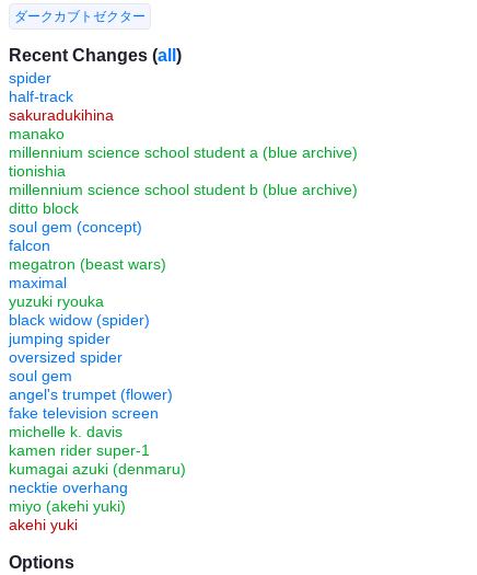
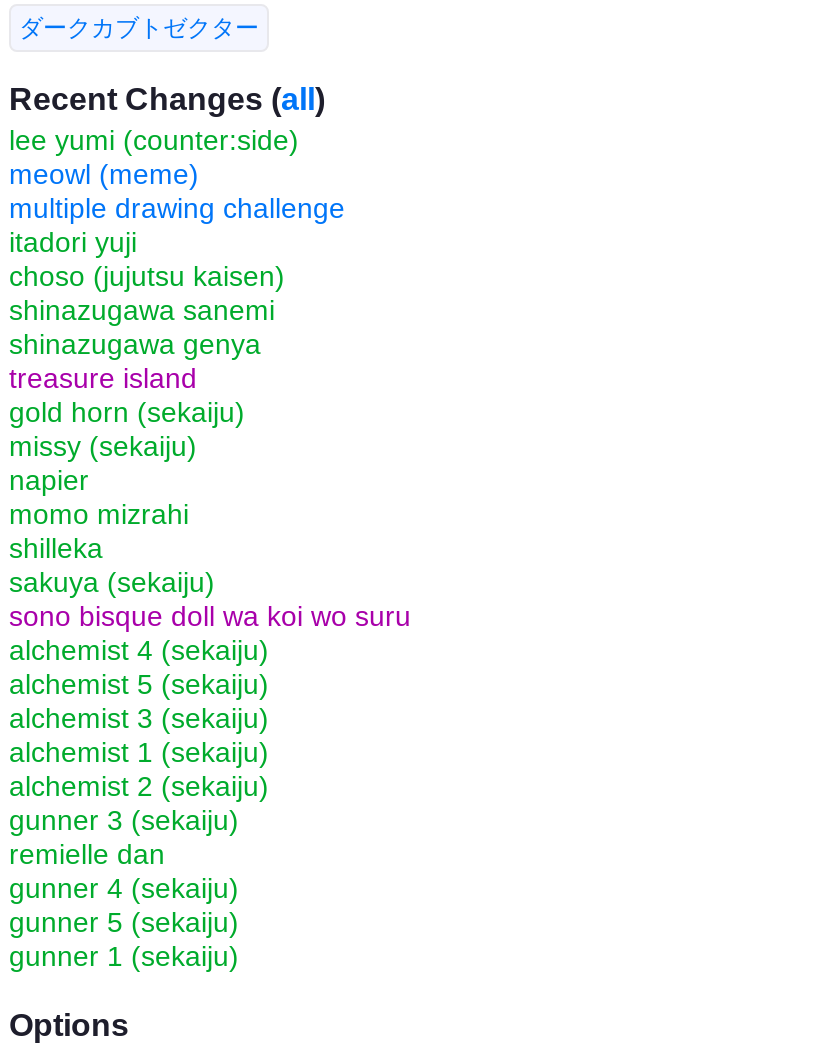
[9,69,358,533] spider | half-track | sakuradukihina | manako | millennium science school student a (blue archive) | tionishia | millennium science school student b (blue archive) | ditto block | soul gem (concept) | falcon | megatron (beast wars) | maximal | yuzuki ryouka | black widow (spider) | jumping spider | oversized spider | soul gem | angel's trumpet (flower) | fake television screen | michelle k. davis | kamen rider super-1 | kumagai azuki (denmaru) | necktie overhang | miyo (akehi yuki) | akehi yuki -> [9,124,411,972] lee yumi (counter:side) | meowl (meme) | multiple drawing challenge | itadori yuji | choso (jujutsu kaisen) | shinazugawa sanemi | shinazugawa genya | treasure island | gold horn (sekaiju) | missy (sekaiju) | napier | momo mizrahi | shilleka | sakuya (sekaiju) | sono bisque doll wa koi wo suru | alchemist 4 (sekaiju) | alchemist 5 (sekaiju) | alchemist 3 (sekaiju) | alchemist 1 (sekaiju) | alchemist 2 (sekaiju) | gunner 3 (sekaiju) | remielle dan | gunner 4 (sekaiju) | gunner 5 (sekaiju) | gunner 1 (sekaiju)

